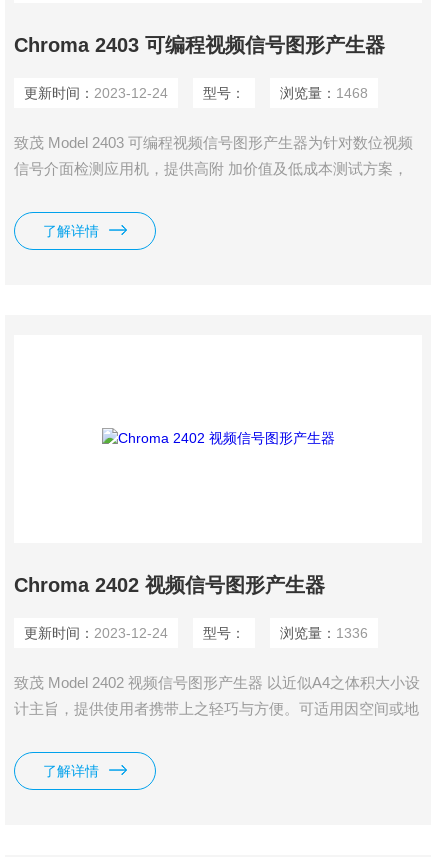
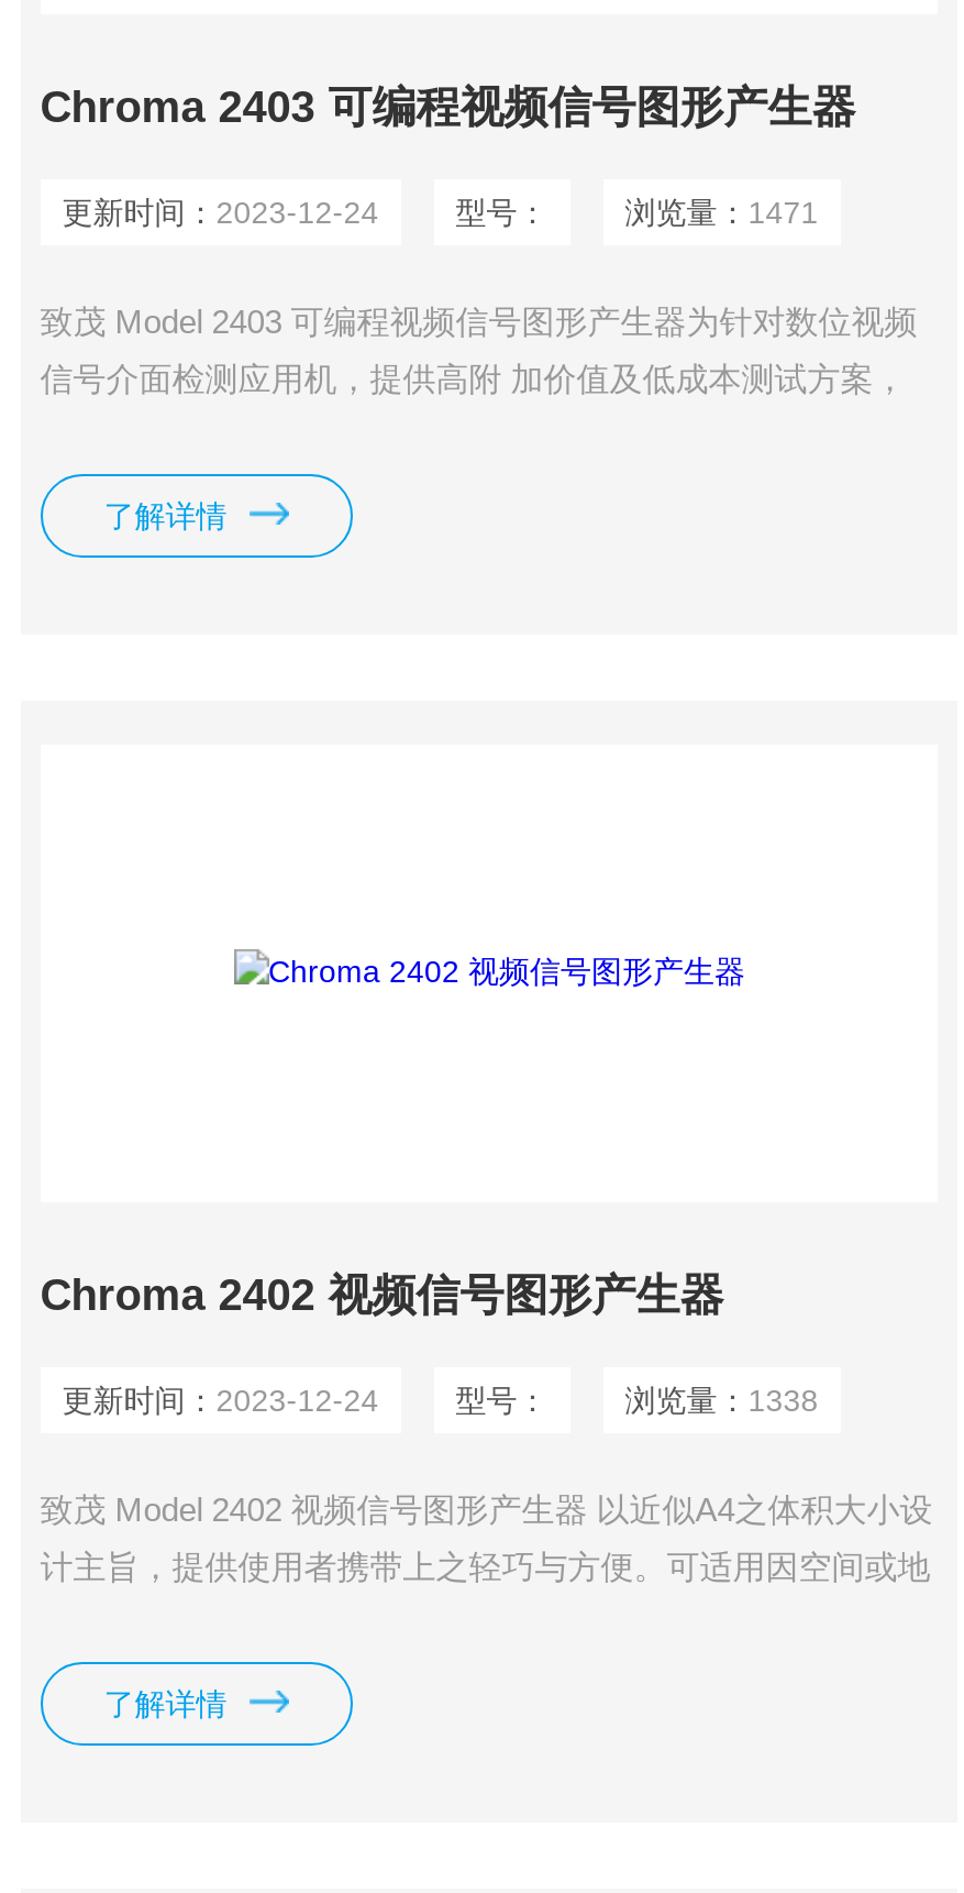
[280,84,368,100] 浏览量：1468 -> [625,194,818,229] 浏览量：1471
[280,624,368,640] 浏览量：1336 -> [625,1382,818,1417] 浏览量：1338

